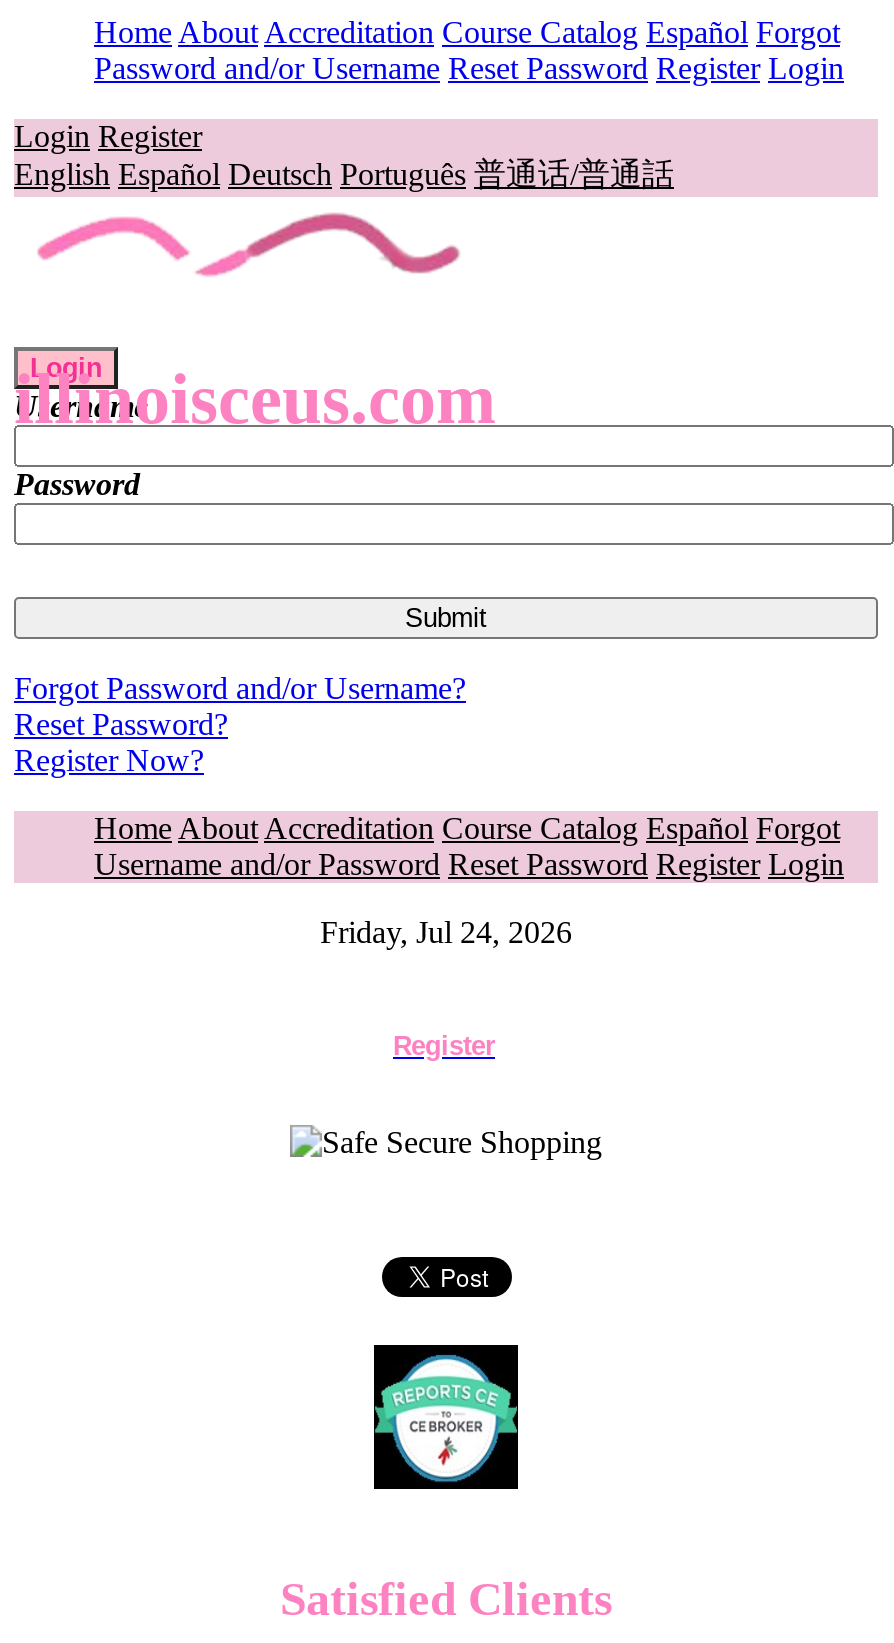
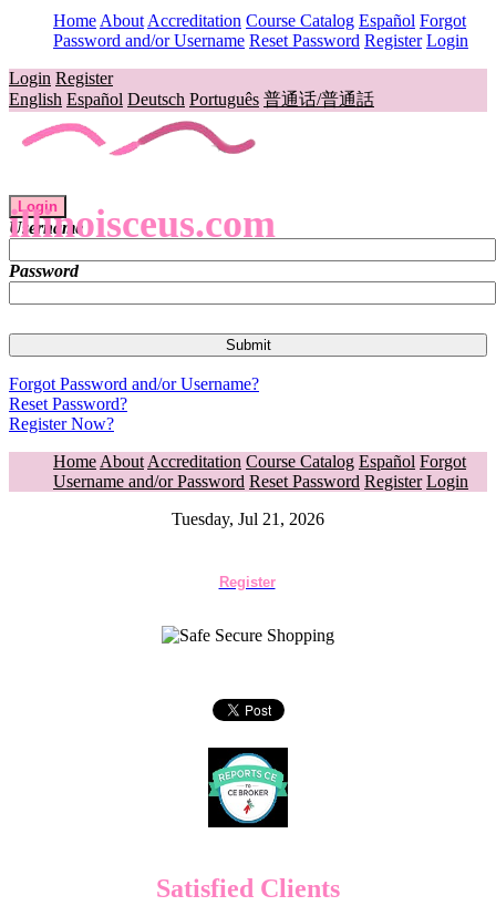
[320,915,572,949] Friday, Jul 24, 2026 -> [172,510,324,528] Tuesday, Jul 21, 2026

